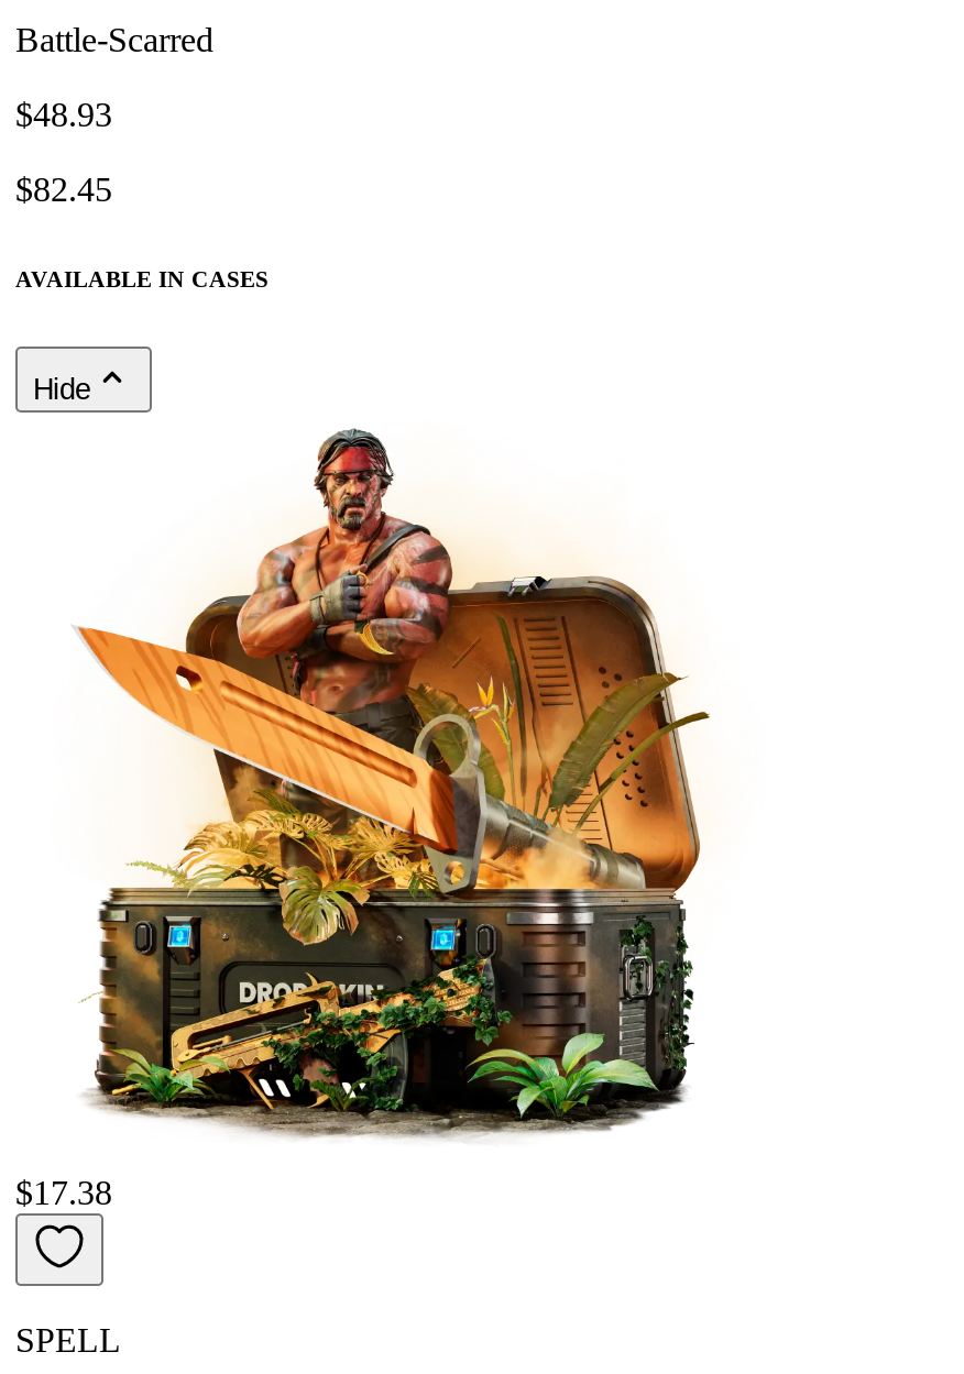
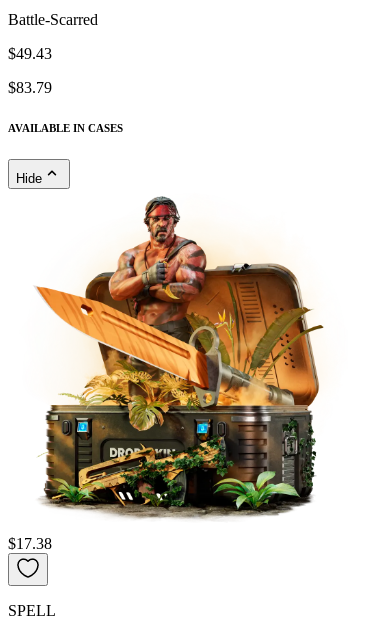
[15,95,112,133] $48.93 -> [8,45,52,62] $49.43
[15,170,112,207] $82.45 -> [8,79,52,96] $83.79

